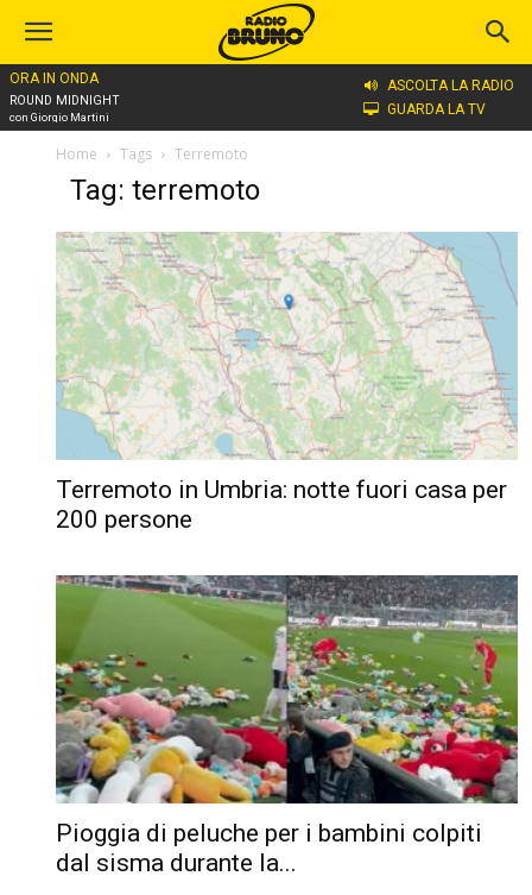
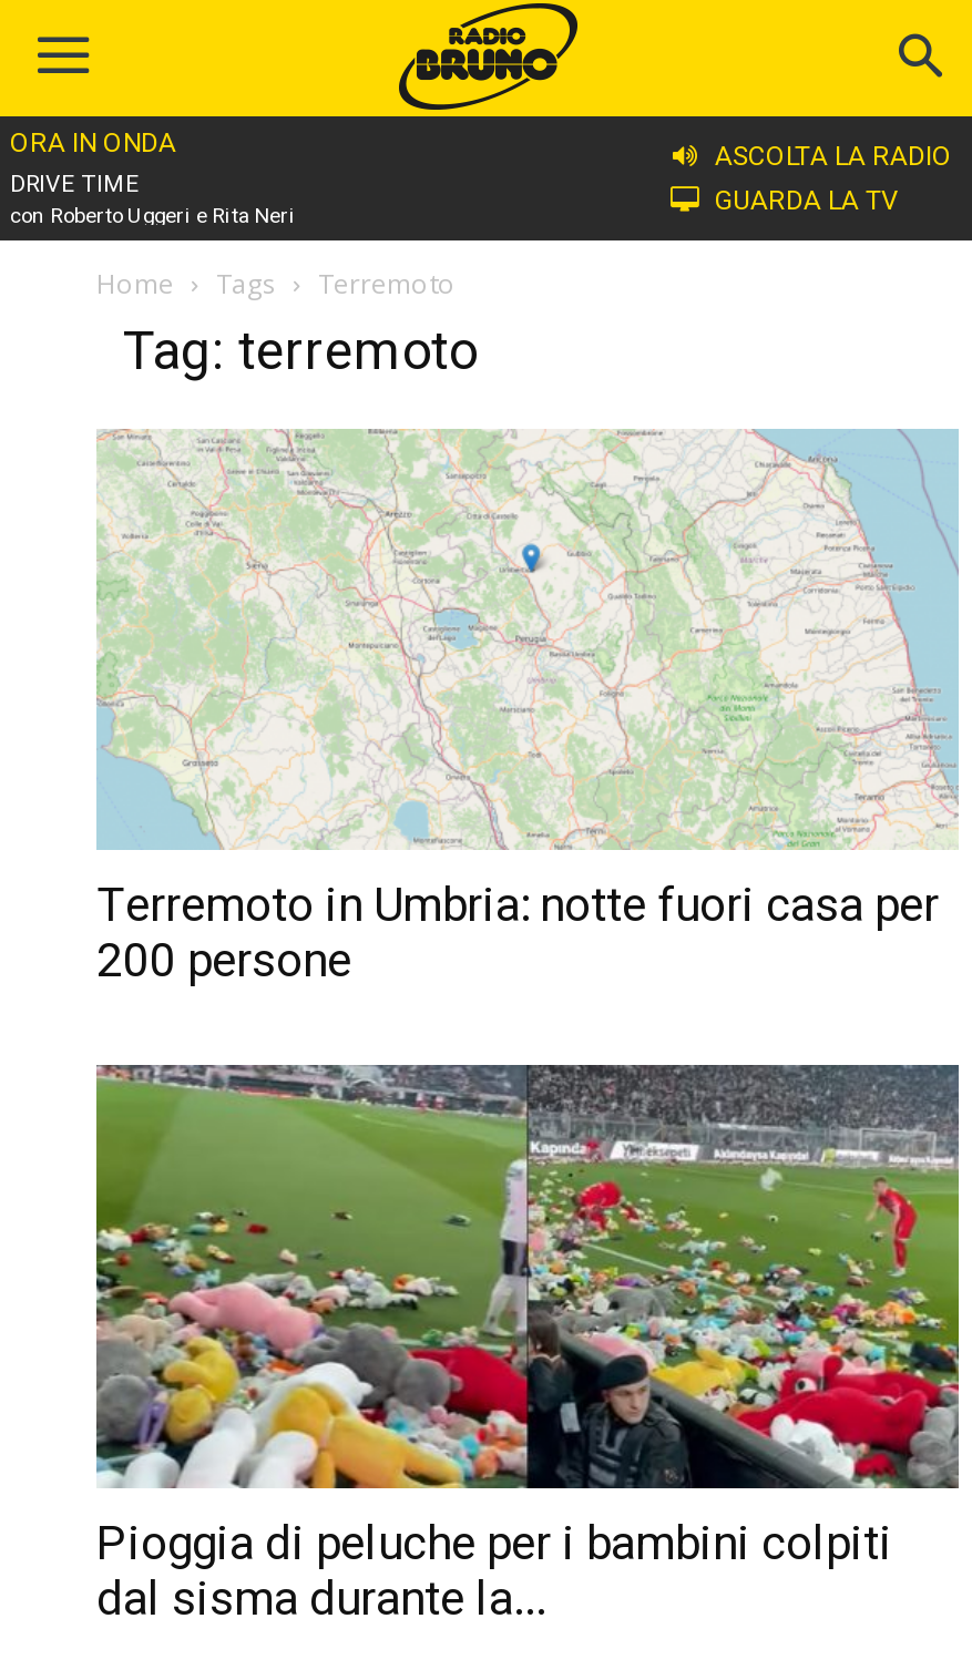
[9,93,120,124] ROUND MIDNIGHT | con Giorgio Martini -> [10,170,296,227] DRIVE TIME | con Roberto Uggeri e Rita Neri

